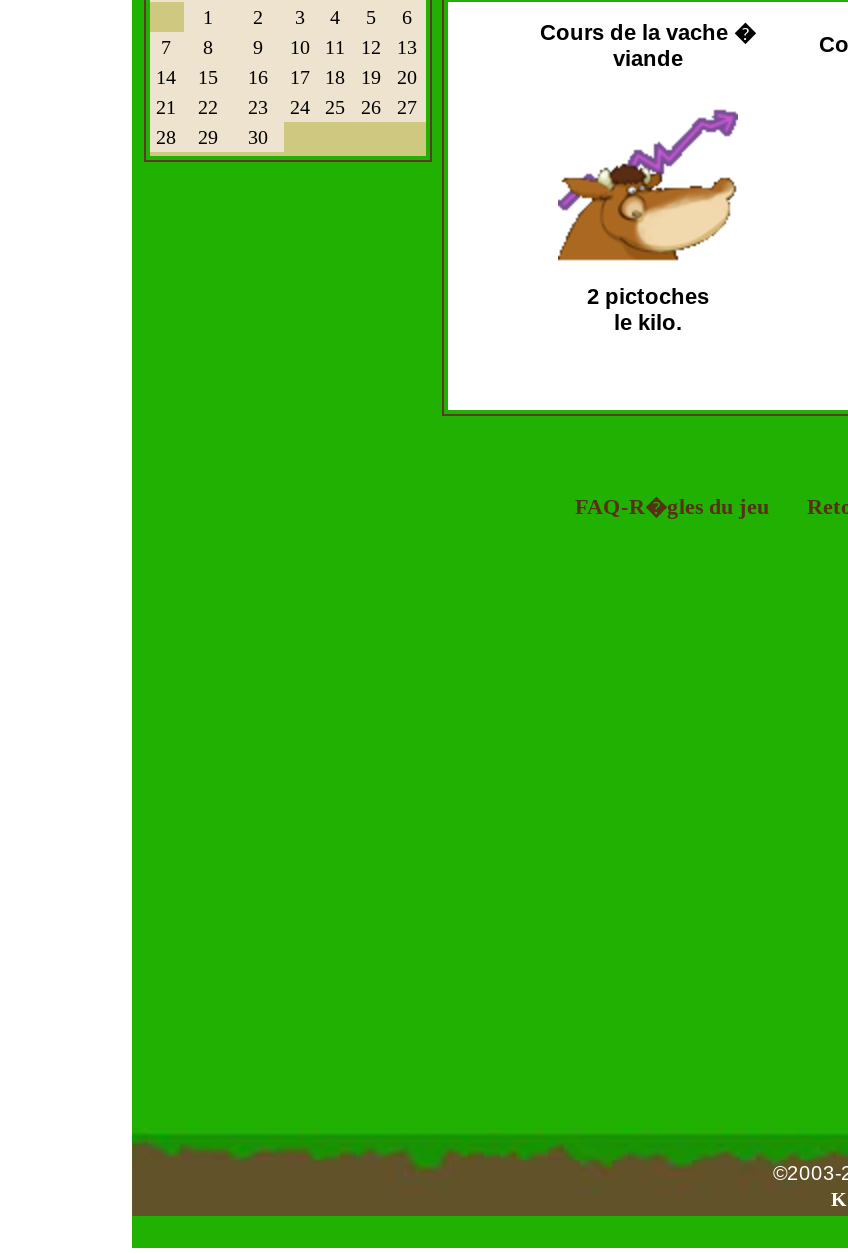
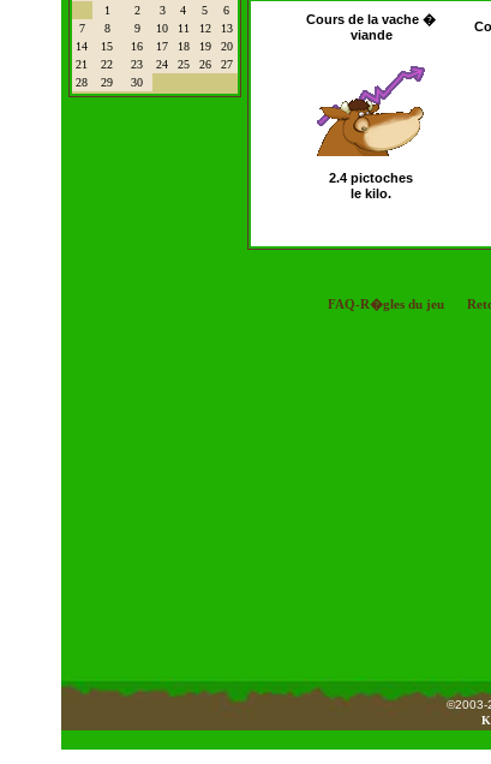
[587,284,709,308] 2 pictoches -> [329,171,413,185] 2.4 pictoches

